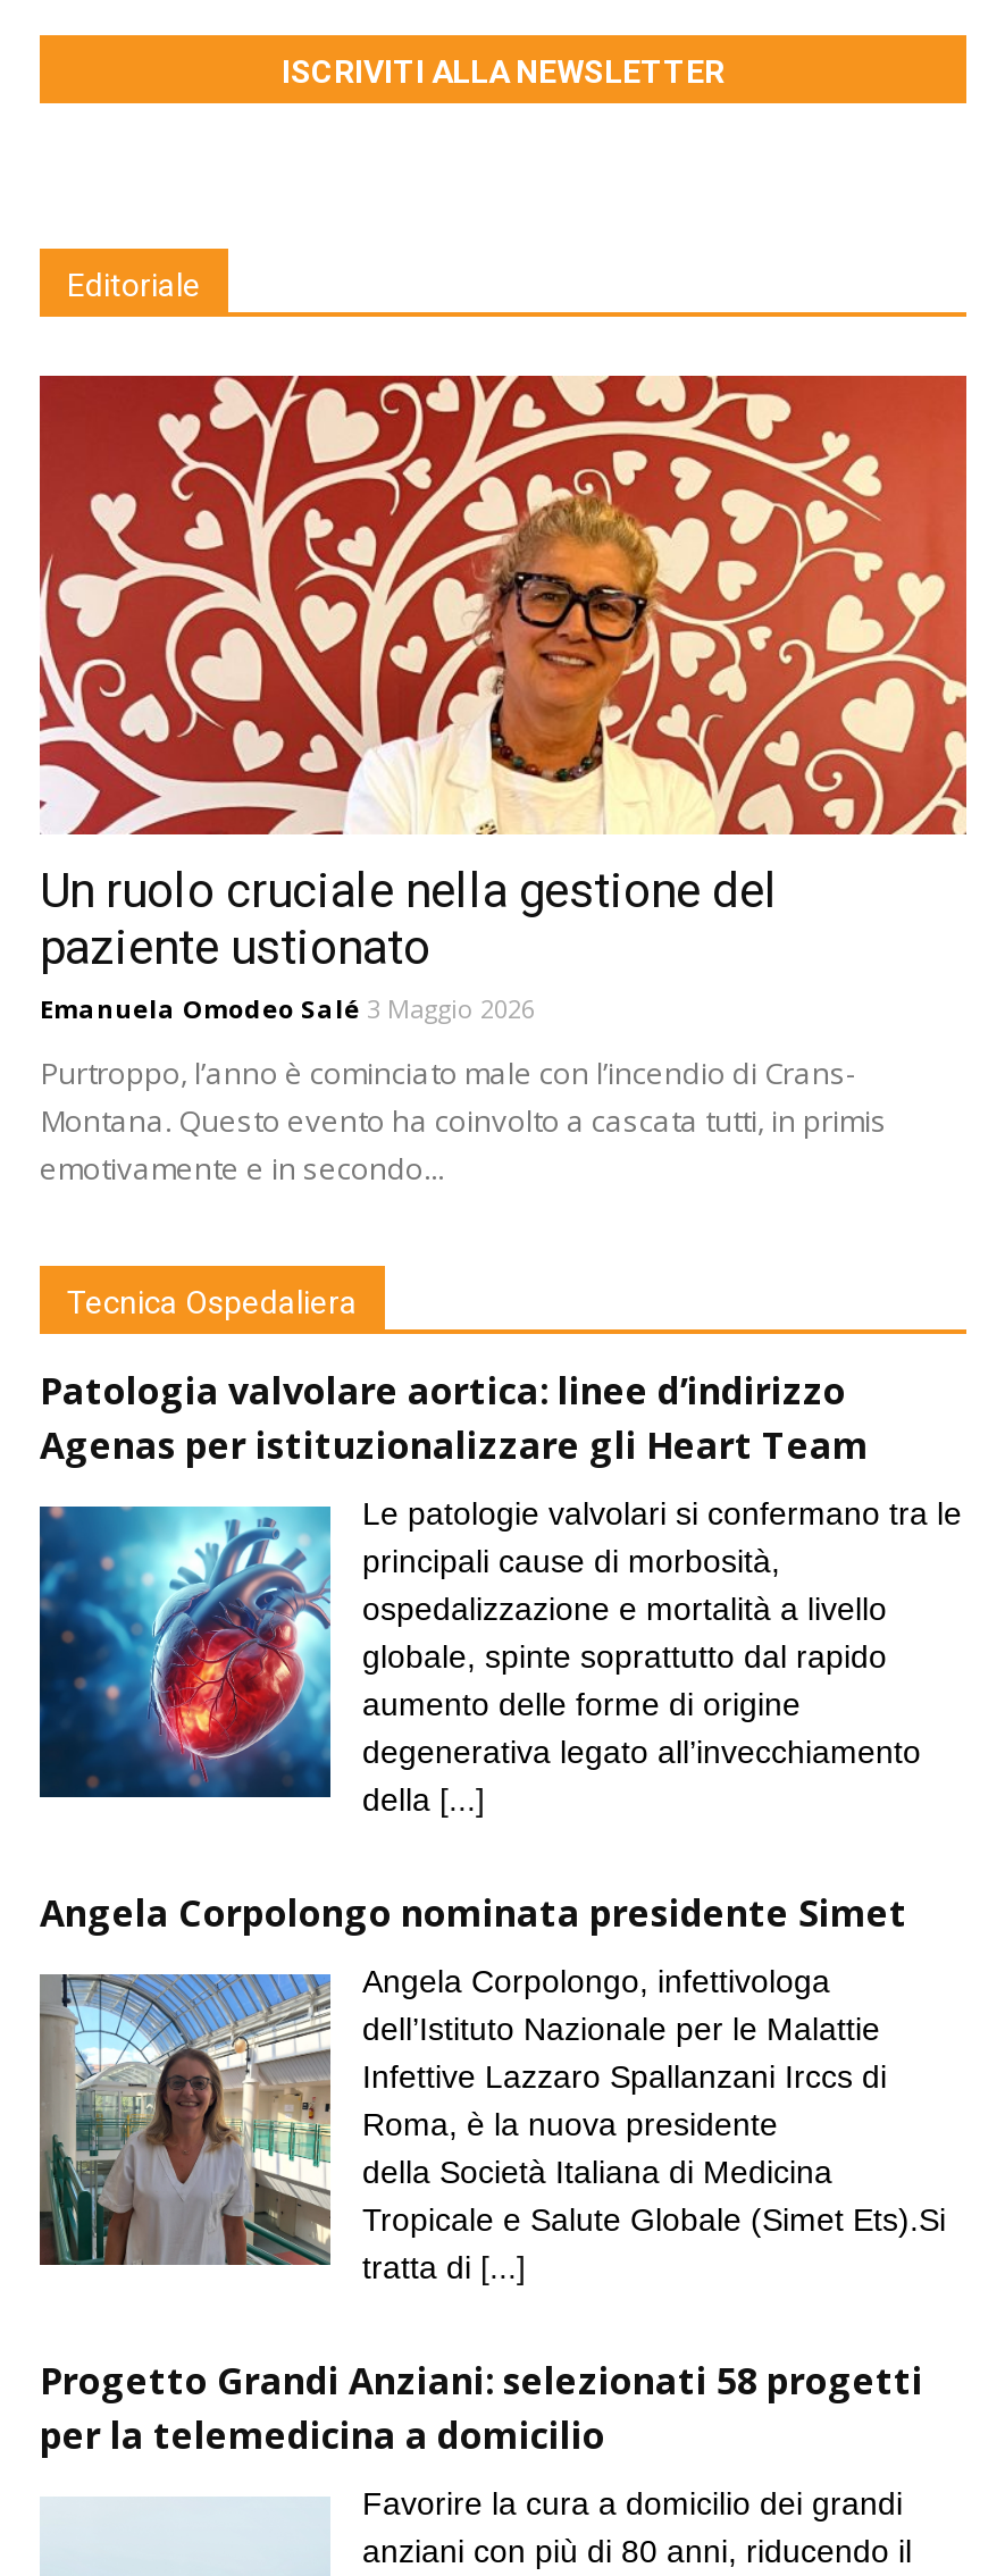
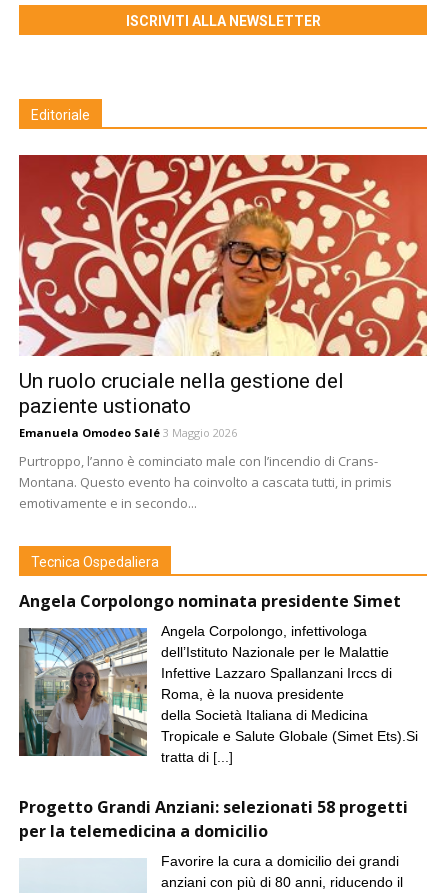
[37,1366,962,1818] [image] | Patologia valvolare aortica: linee d’indirizzo | Agenas per istituzionalizzare gli Heart Team | Le patologie valvolari si confermano tra le | principali cause di morbosità, | ospedalizzazione e mortalità a livello | globale, spinte soprattutto dal rapido | aumento delle forme di origine | degenerativa legato all’invecchiamento | della [...] -> none

